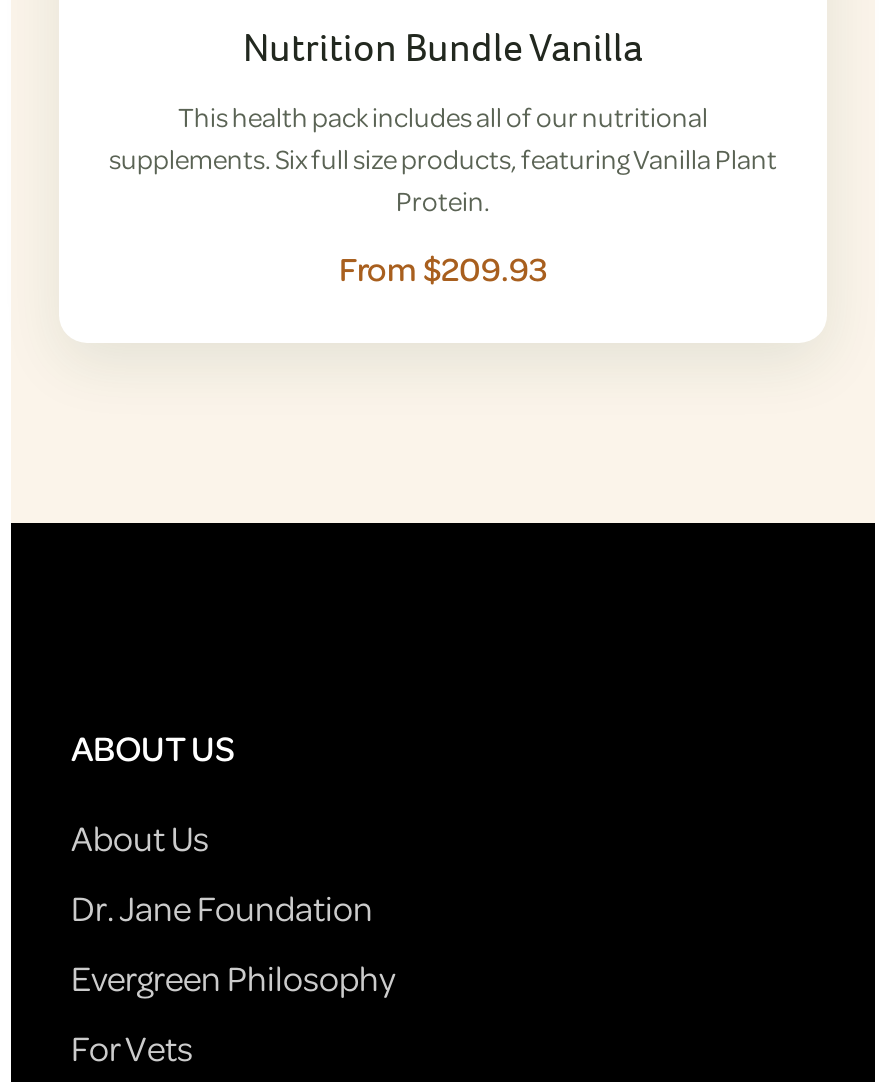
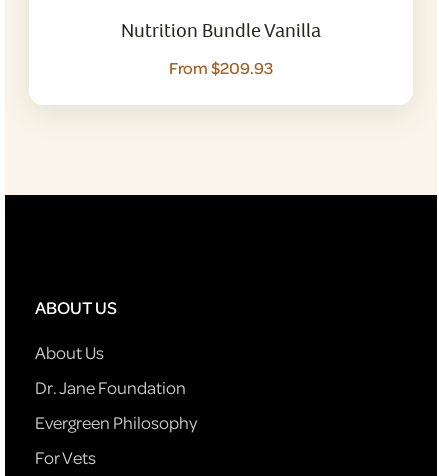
[109,97,777,219] This health pack includes all of our nutritional | supplements. Six full size products, featuring Vanilla Plant | Protein. -> none

